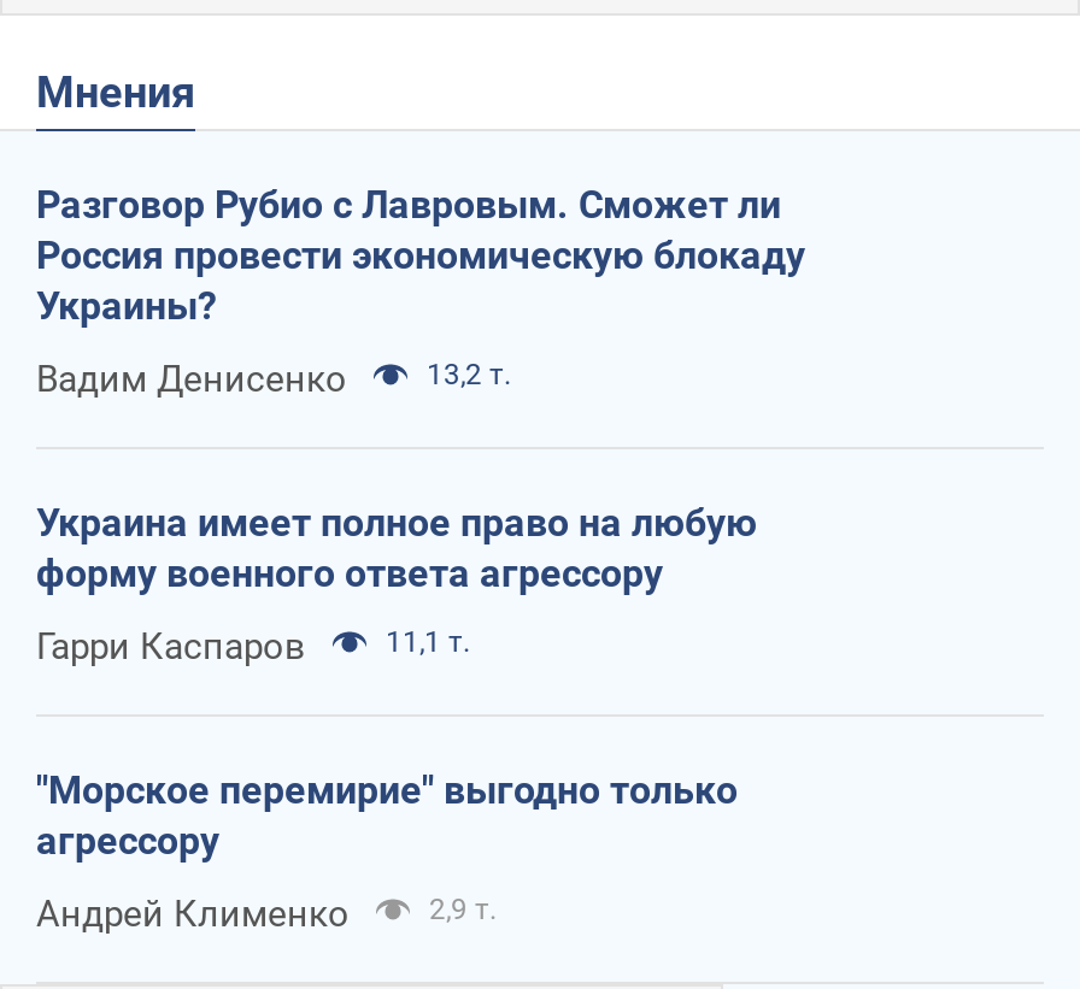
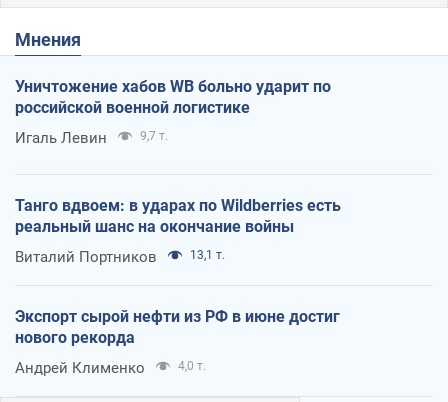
[36,181,805,328] Разговор Рубио с Лавровым. Сможет ли | Россия провести экономическую блокаду | Украины? -> [15,77,331,117] Уничтожение хабов WB больно ударит по | российской военной логистике
[36,357,511,400] Вадим Денисенко | 13,2 т. -> [15,129,168,147] Игаль Левин | 9,7 т.
[36,499,757,596] Украина имеет полное право на любую | форму военного ответа агрессору -> [15,196,341,236] Танго вдвоем: в ударах по Wildberries есть | реальный шанс на окончание войны
[36,624,470,668] Гарри Каспаров | 11,1 т. -> [15,248,225,266] Виталий Портников | 13,1 т.
[36,767,738,863] "Морское перемирие" выгодно только | агрессору -> [15,307,340,347] Экспорт сырой нефти из РФ в июне достиг | нового рекорда
[429,892,497,926] 2,9 т. -> [178,359,206,373] 4,0 т.

